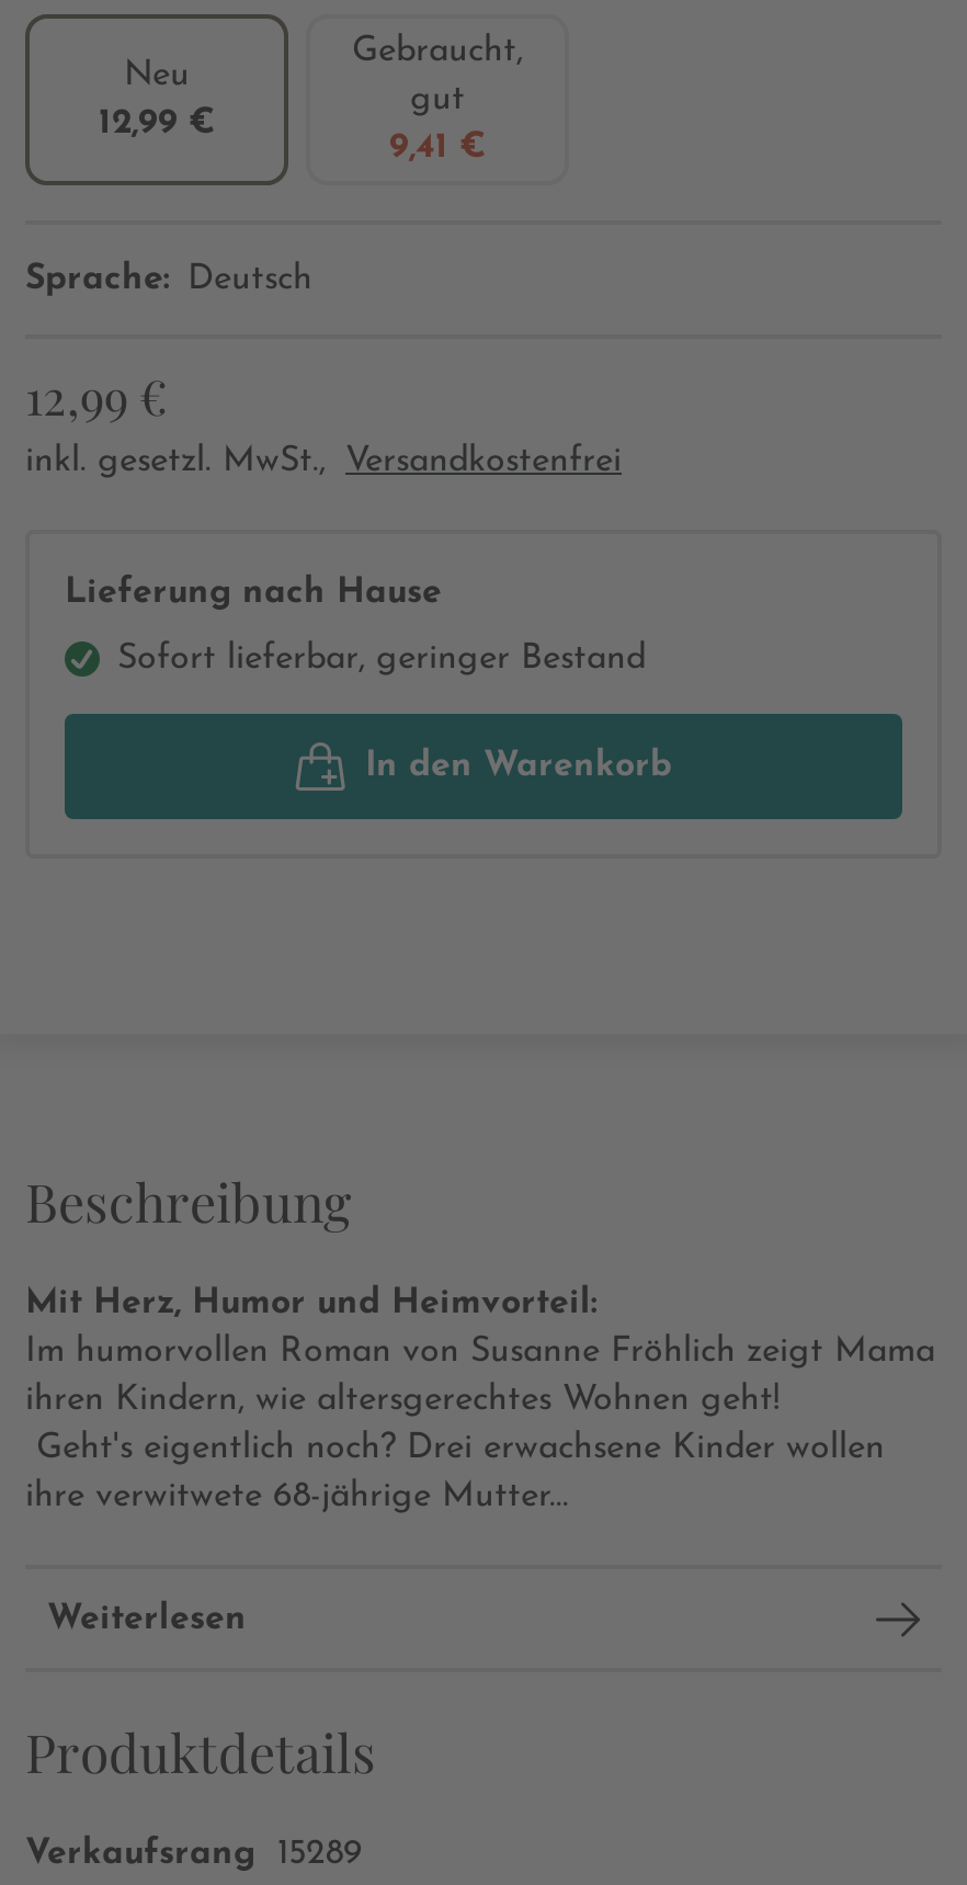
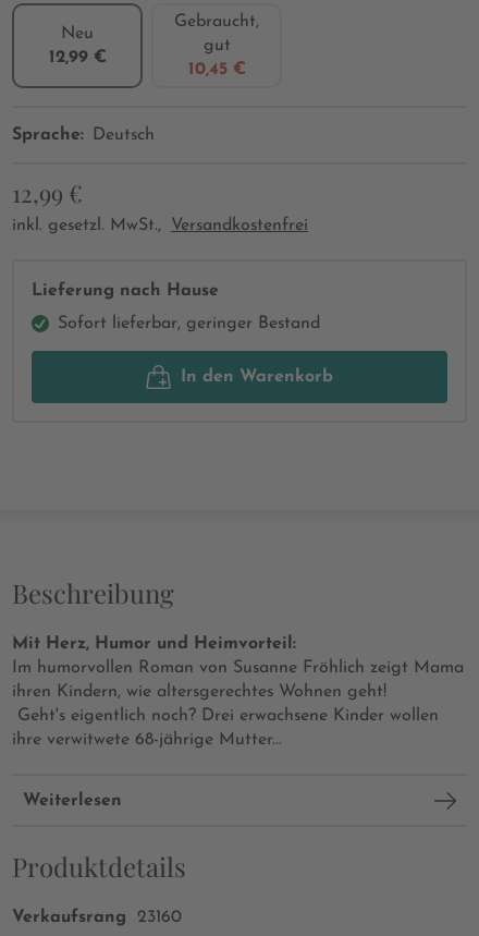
[389,130,486,166] 9,41 € -> [188,61,245,78] 10,45 €
[25,1837,363,1872] Verkaufsrang 15289 -> [12,909,182,926] Verkaufsrang 23160

